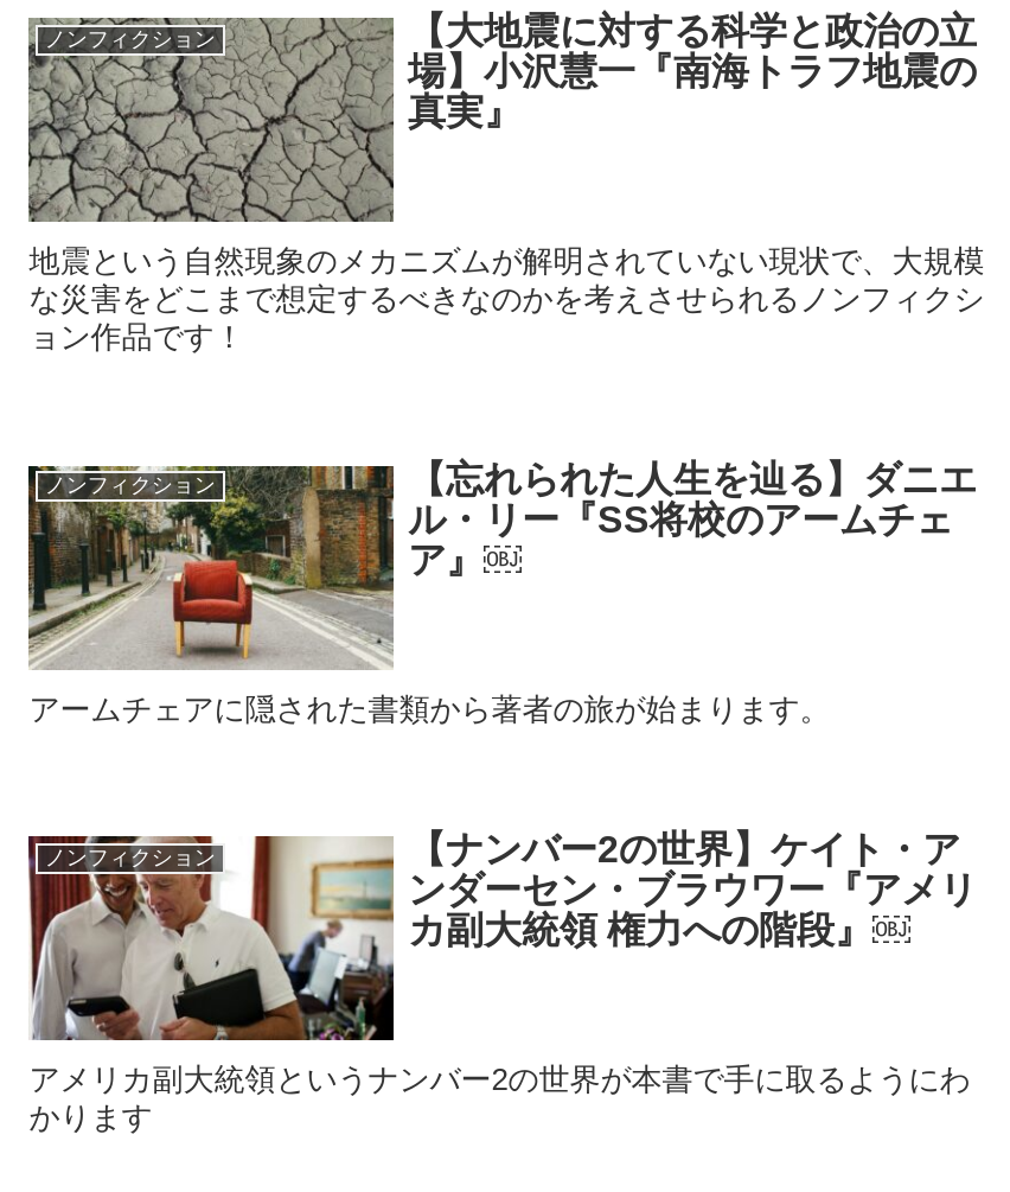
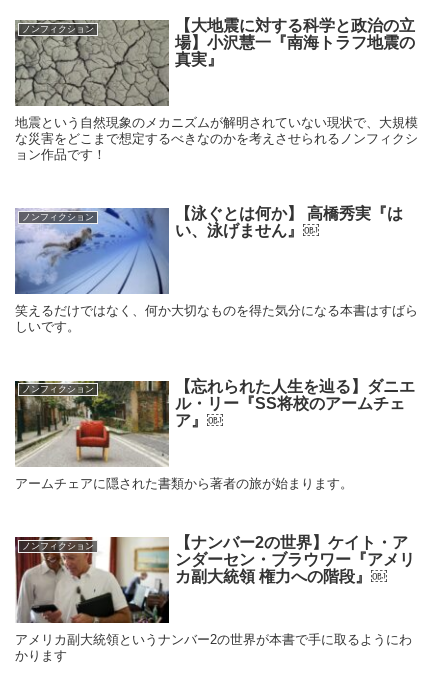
none -> [14,205,403,294] [image] | ノンフィクション | 【泳ぐとは何か】 高橋秀実『は | い、泳げません』￼
none -> [15,303,418,334] 笑えるだけではなく、何か大切なものを得た気分になる本書はすばら | しいです。

